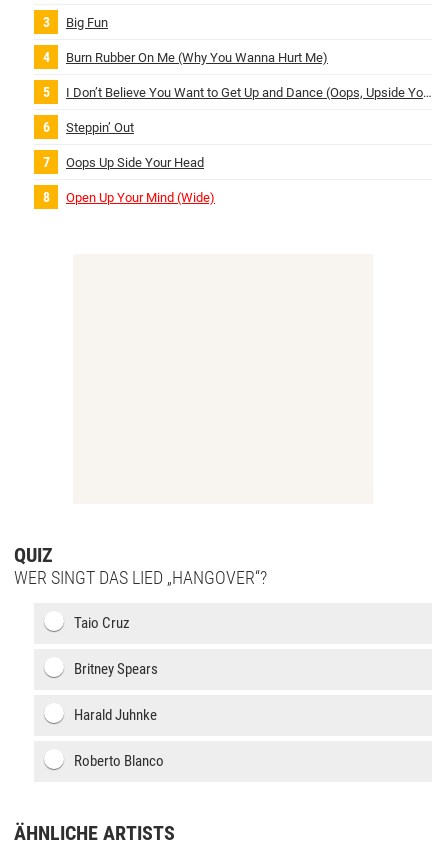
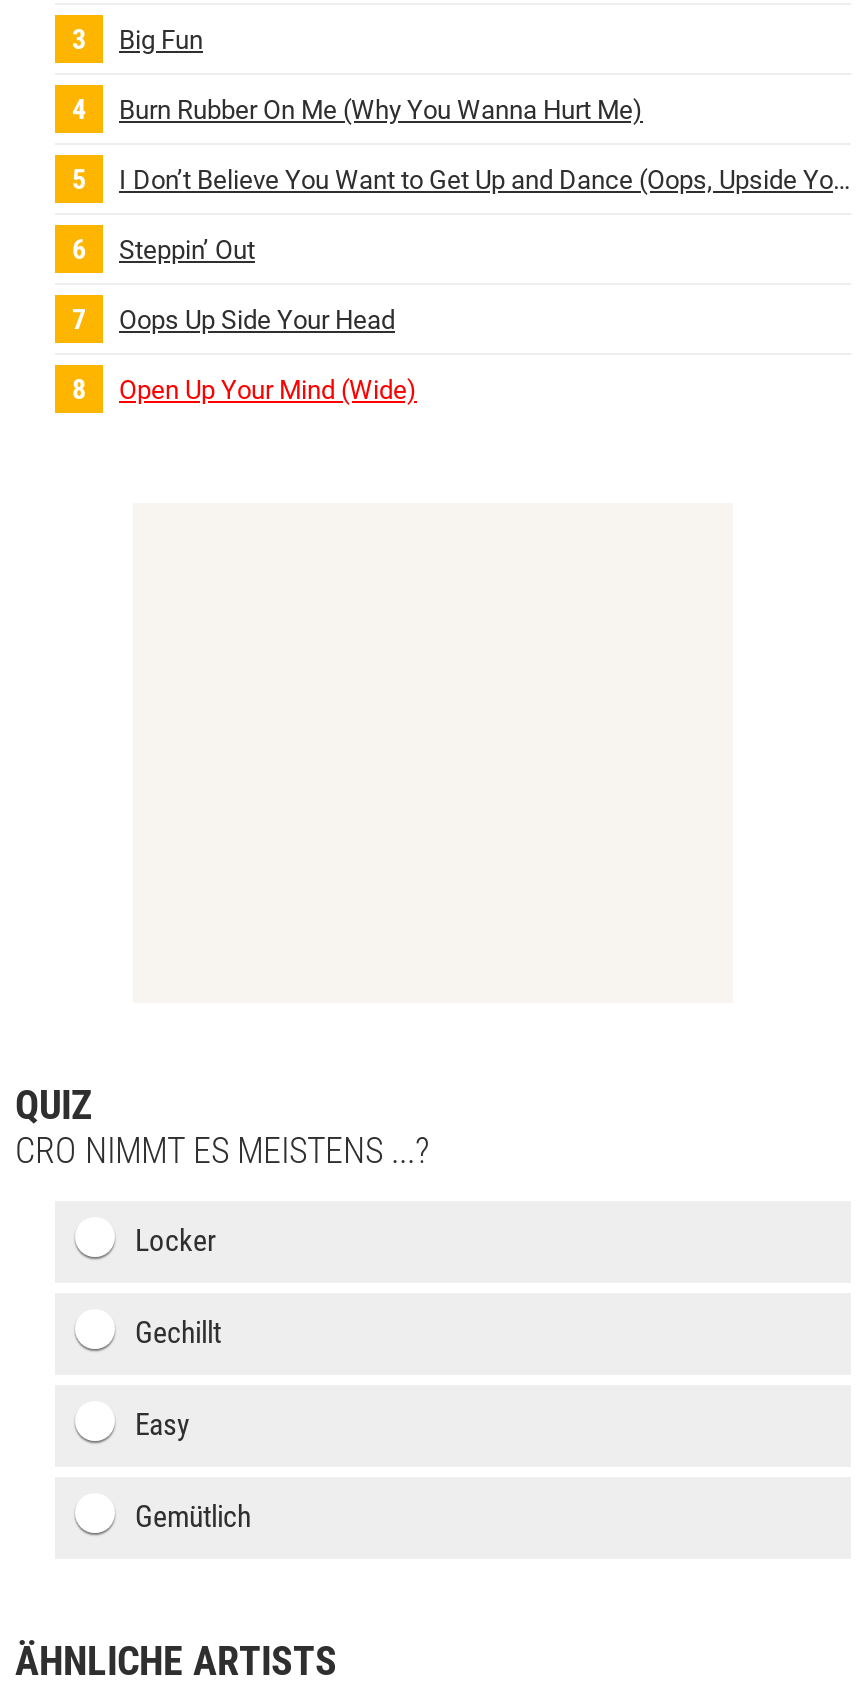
[14,567,267,588] WER SINGT DAS LIED „HANGOVER“? -> [15,1129,429,1171] CRO NIMMT ES MEISTENS ...?
[74,614,130,632] Taio Cruz -> [135,1223,217,1259] Locker
[74,660,158,678] Britney Spears -> [135,1315,221,1351] Gechillt
[74,706,157,724] Harald Juhnke -> [135,1407,189,1443] Easy
[74,752,164,770] Roberto Blanco -> [135,1499,251,1535] Gemütlich

